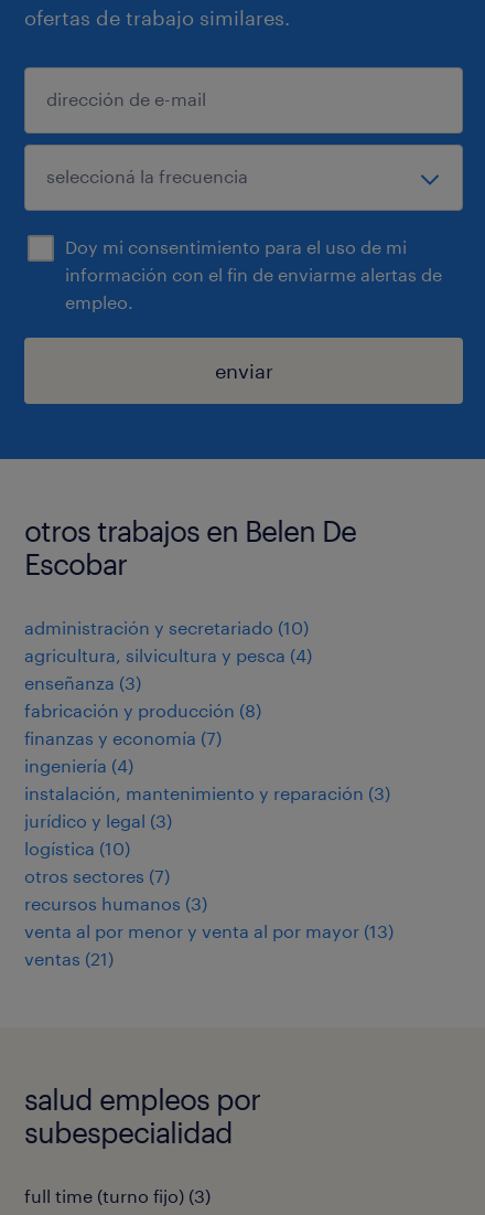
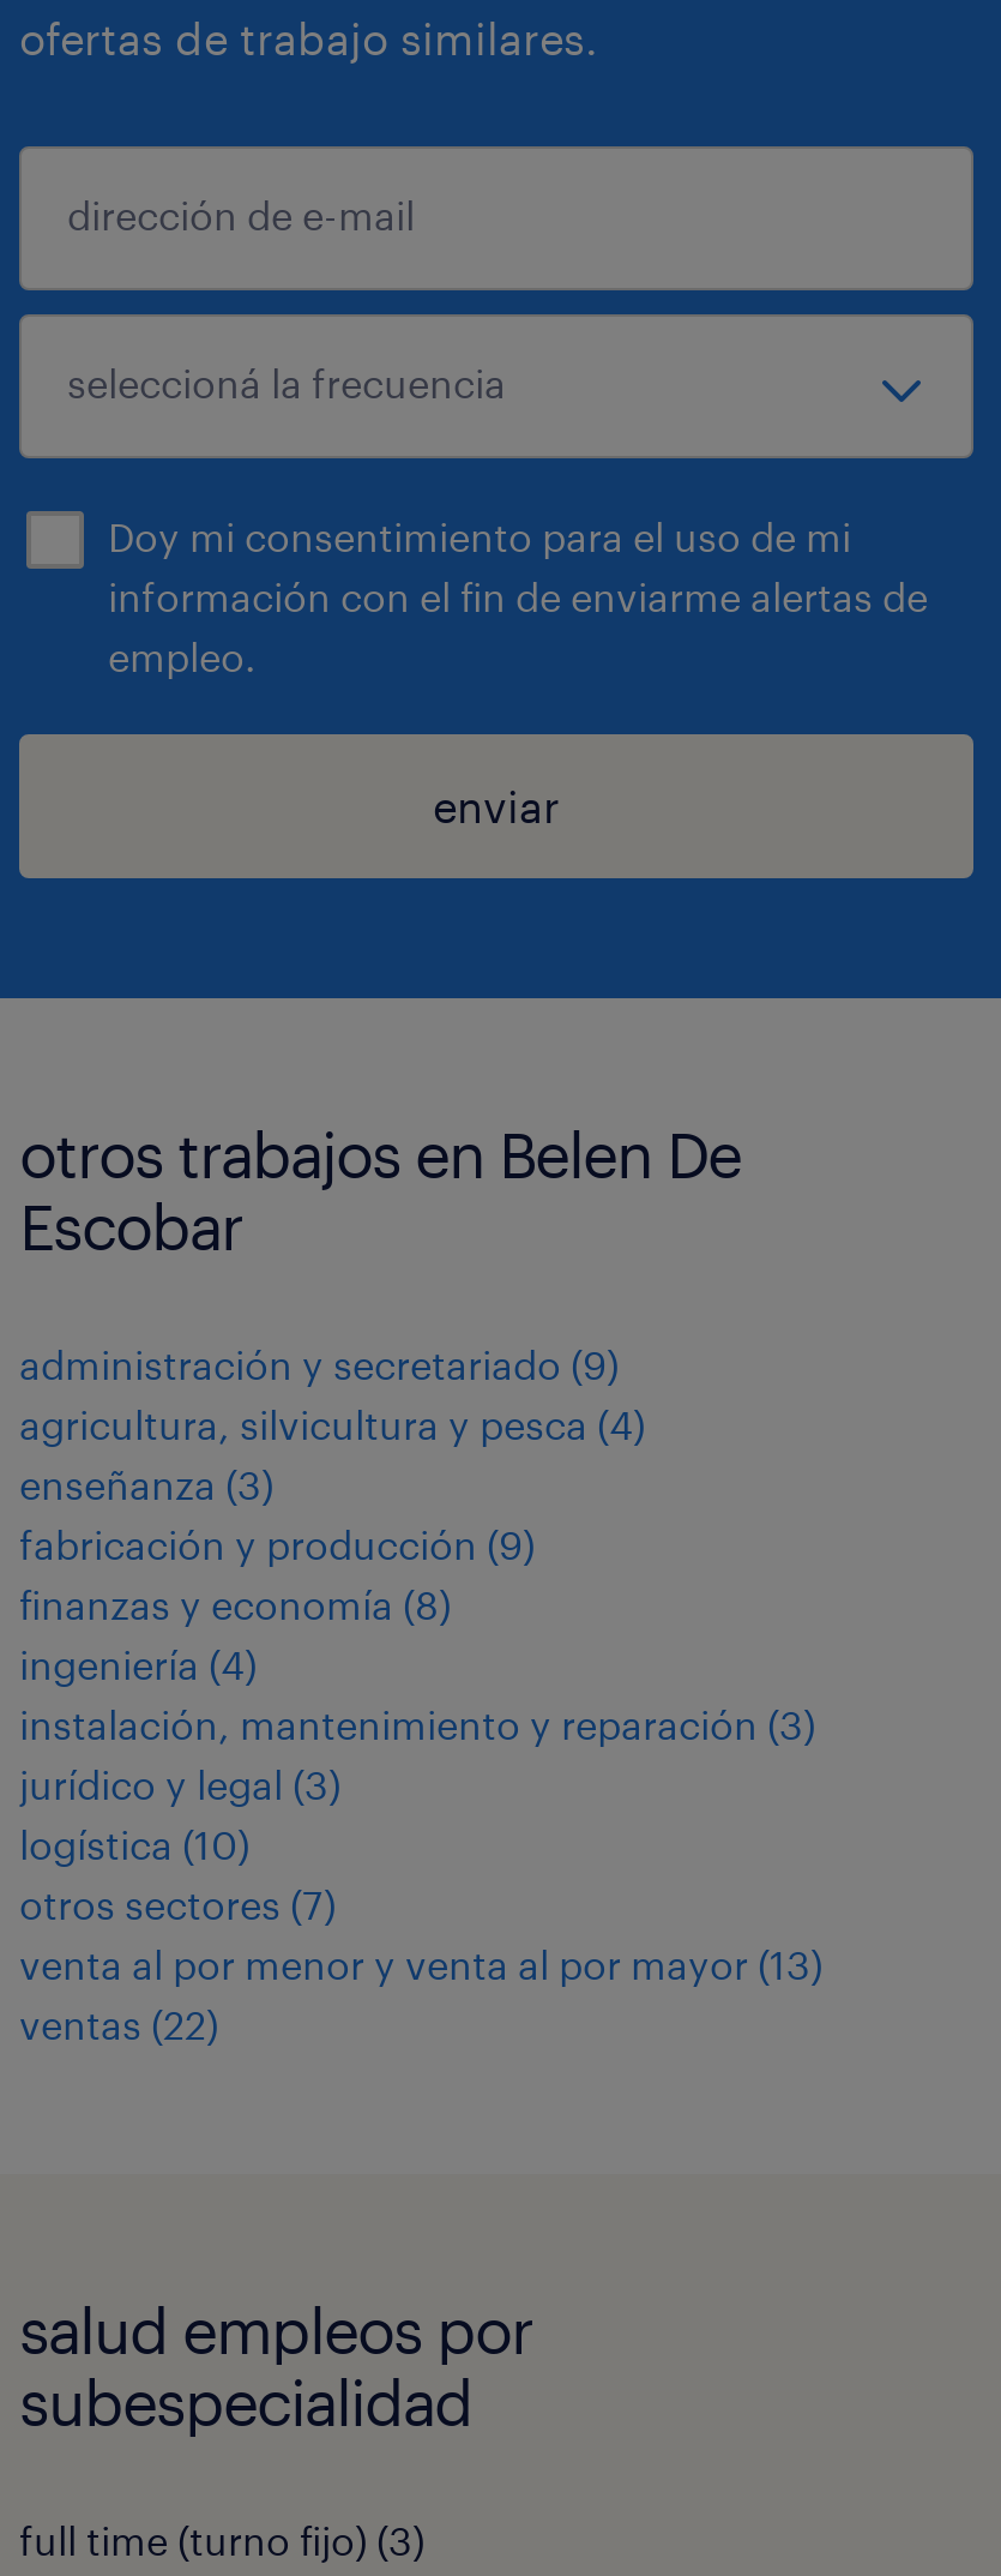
[24,617,309,638] administración y secretariado (10) -> [19,1341,619,1387] administración y secretariado (9)
[24,700,261,721] fabricación y producción (8) -> [19,1521,535,1567] fabricación y producción (9)
[24,727,222,748] finanzas y economía (7) -> [19,1581,451,1627] finanzas y economía (8)
[24,893,207,914] recursos humanos (3) -> none
[24,948,114,969] ventas (21) -> [19,2001,218,2047] ventas (22)

